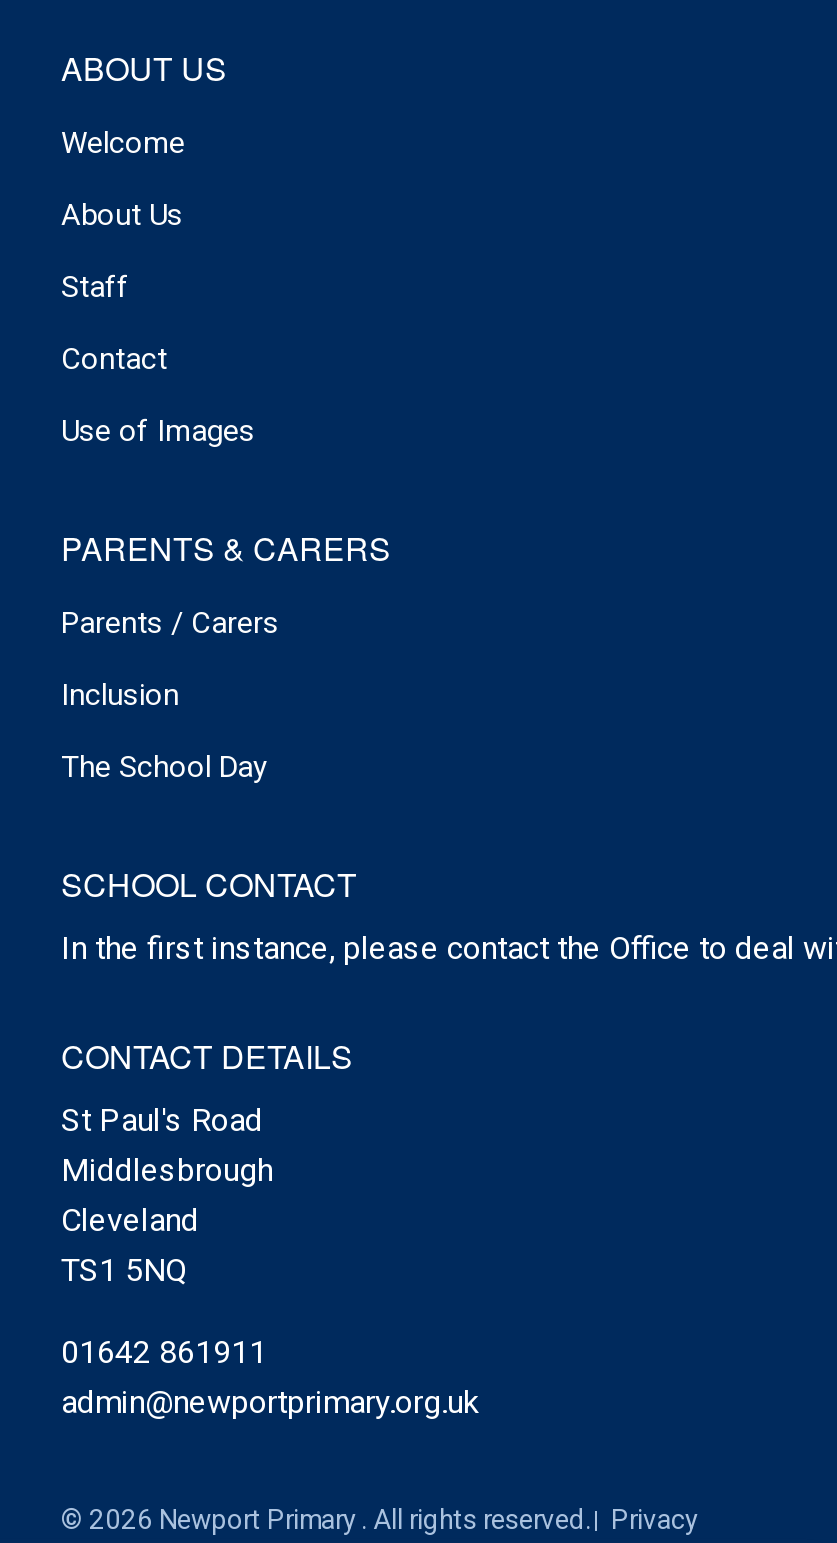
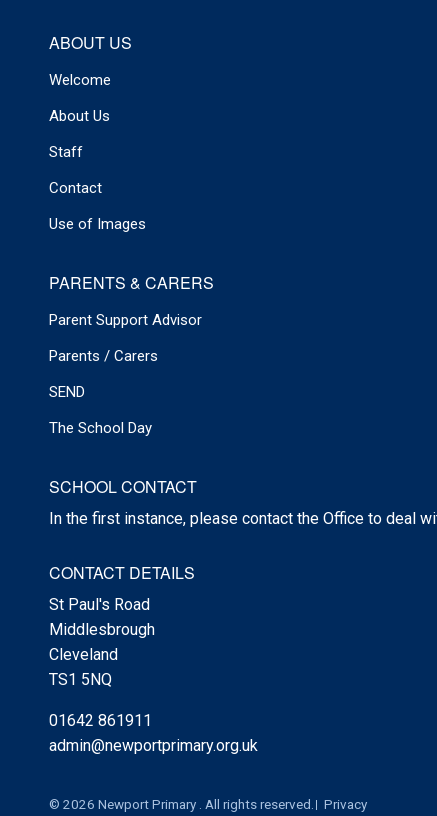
none -> [49,311,202,329] Parent Support Advisor
[61,676,179,712] Inclusion -> [49,383,85,401] SEND

